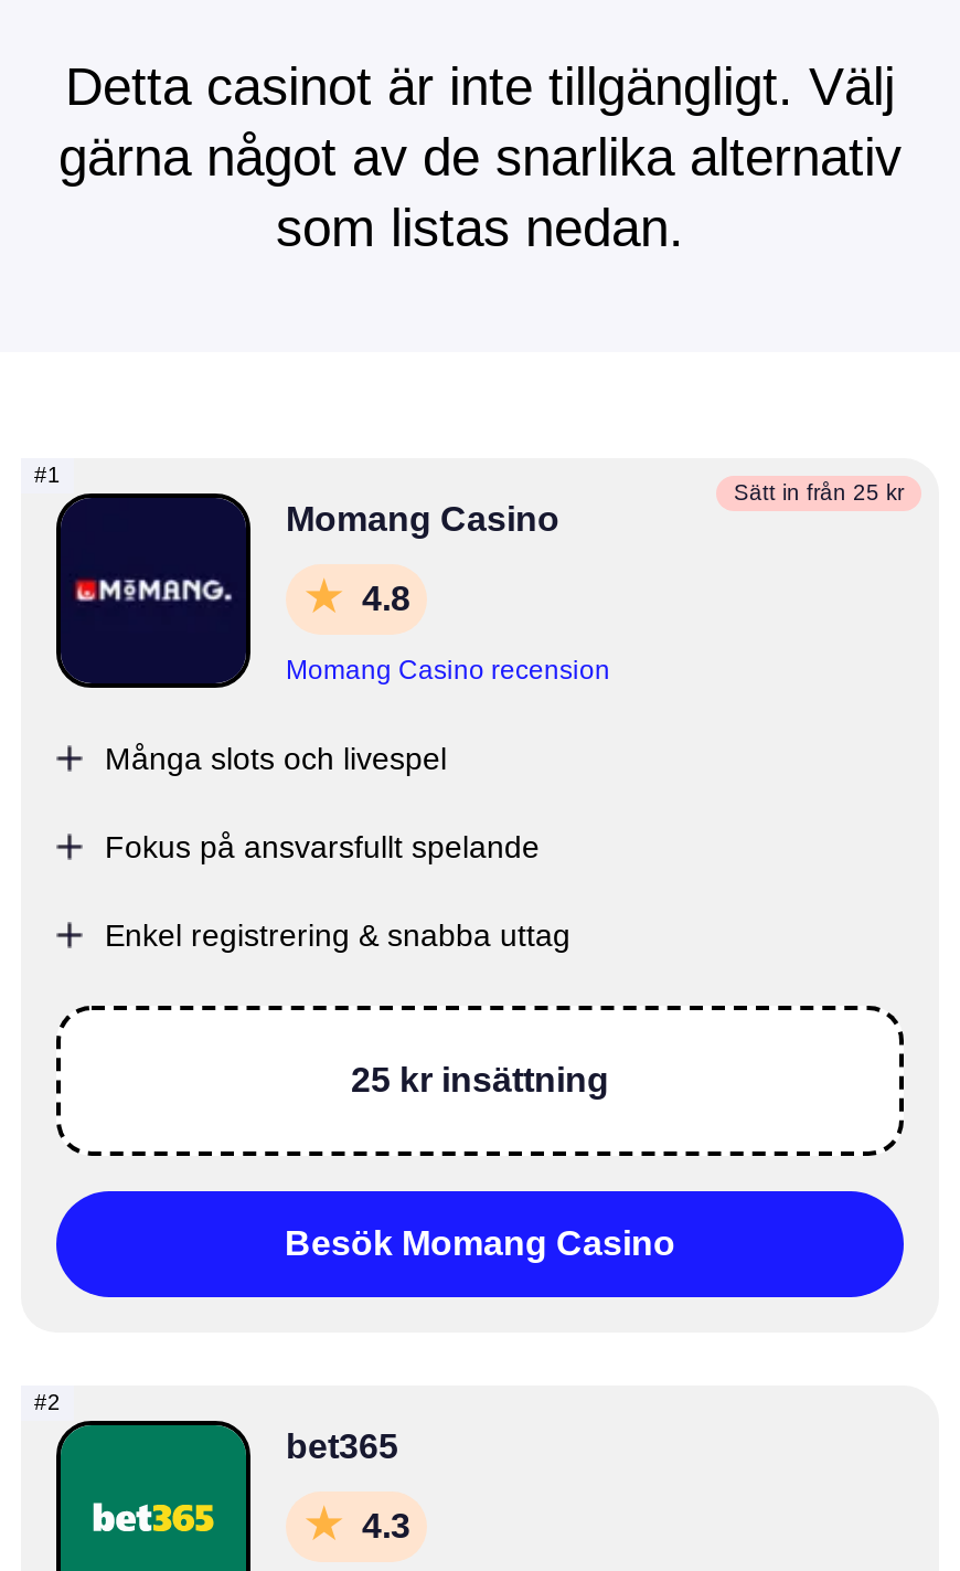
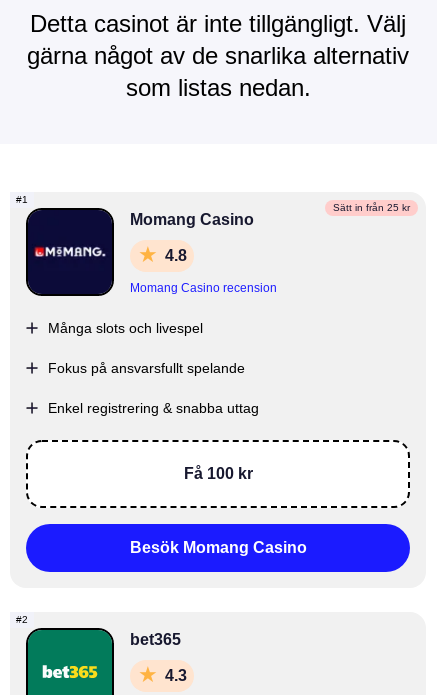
[351,1061,609,1098] 25 kr insättning -> [183,465,252,482] Få 100 kr

